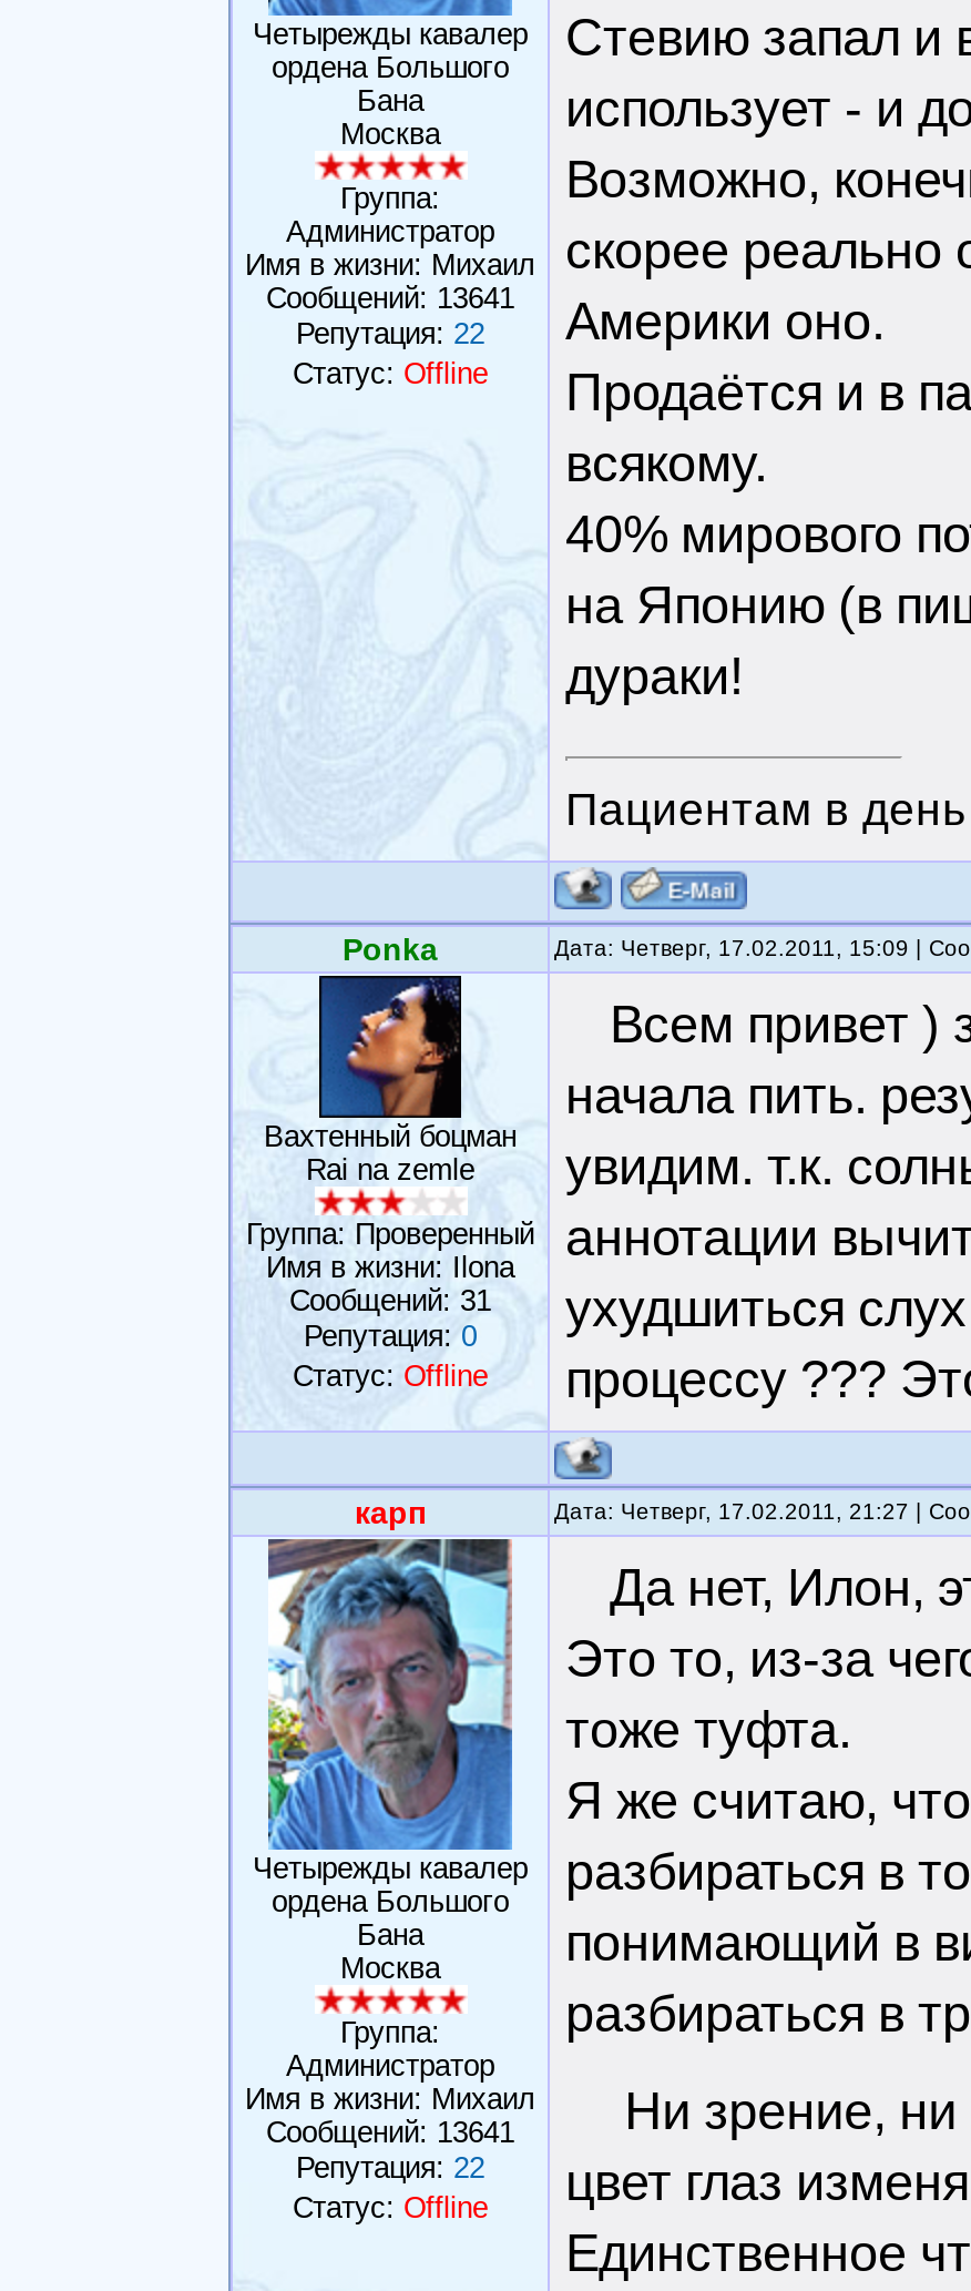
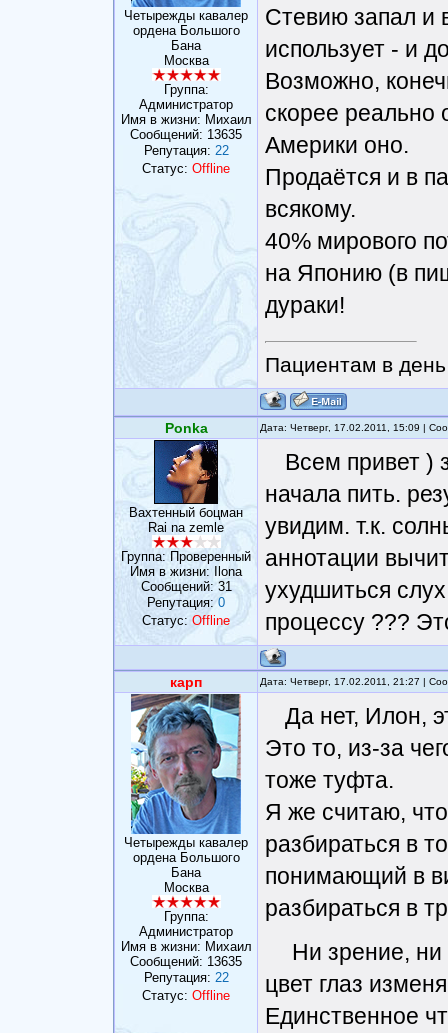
[266,282,885,350] Сообщений: 13641 Америки оно. -> [130,127,409,158] Сообщений: 13635 Америки оно.
[266,2116,514,2149] Сообщений: 13641 -> [130,954,242,969] Сообщений: 13635

